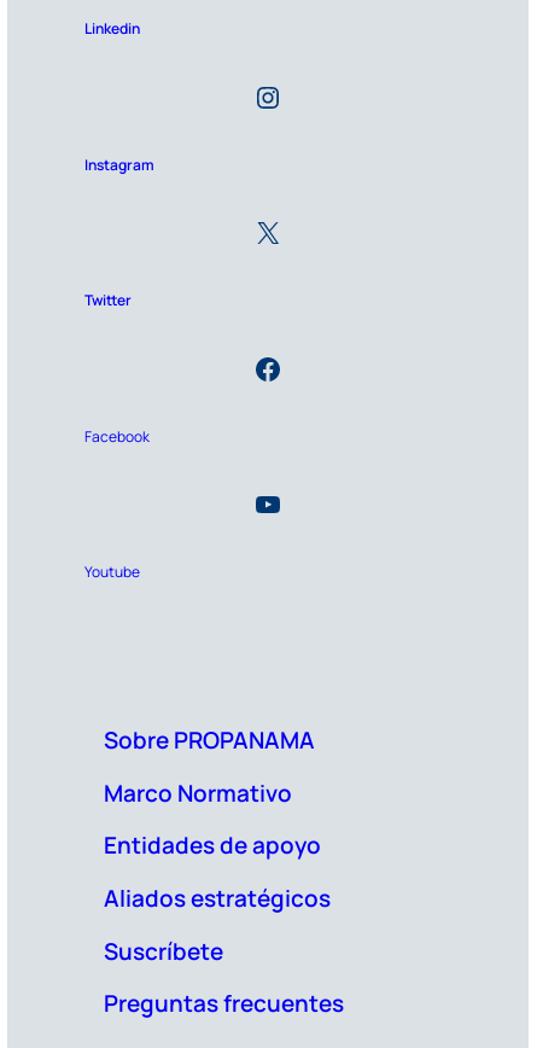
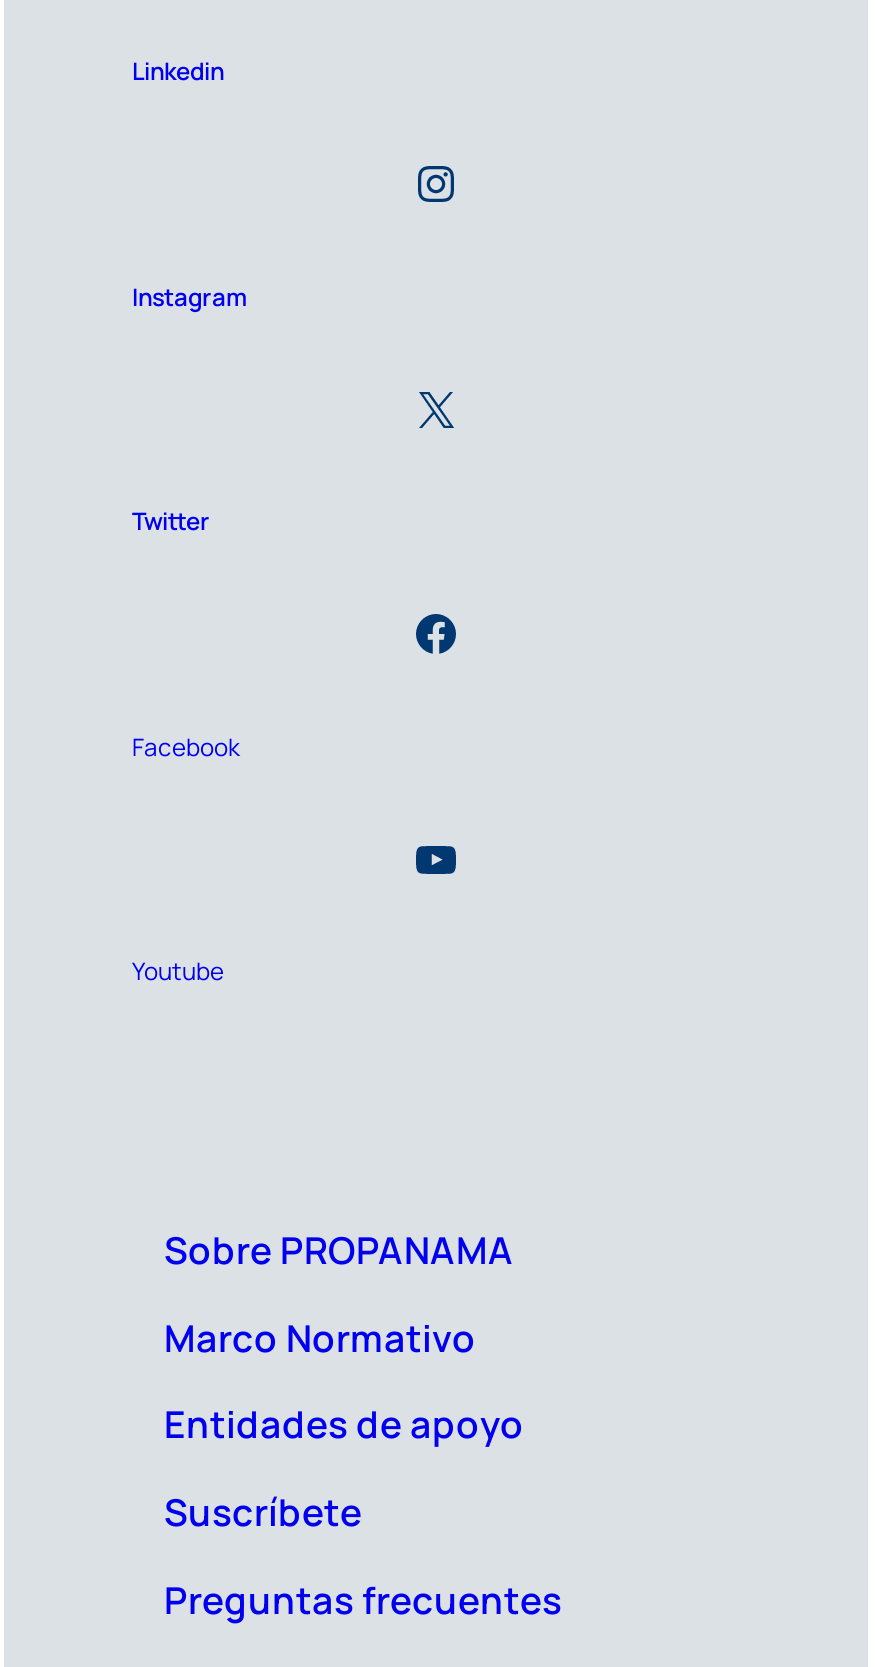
[104,883,331,914] Aliados estratégicos -> none

